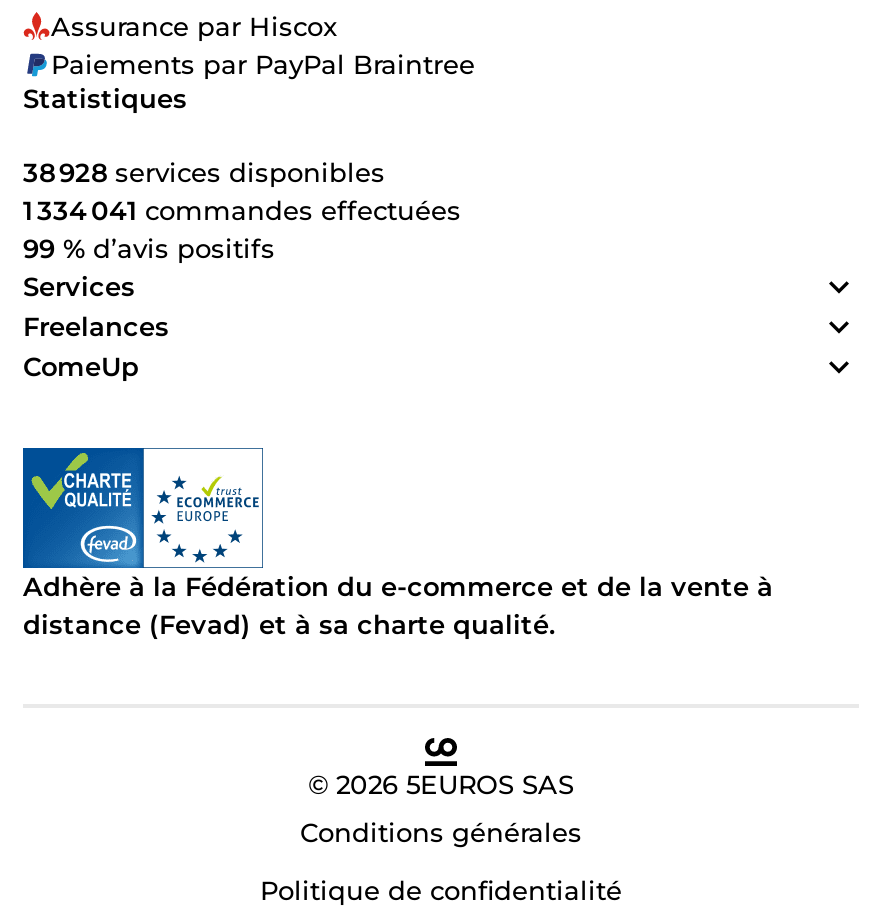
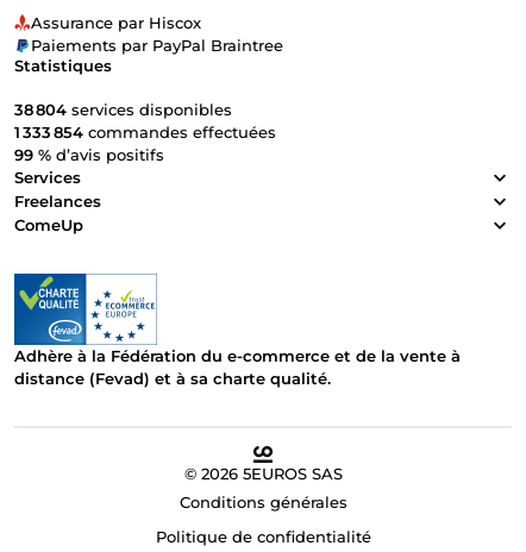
[23,155,385,187] 38 928 services disponibles -> [14,100,232,119] 38 804 services disponibles
[23,193,461,225] 1 334 041 commandes effectuées -> [14,122,276,141] 1 333 854 commandes effectuées

